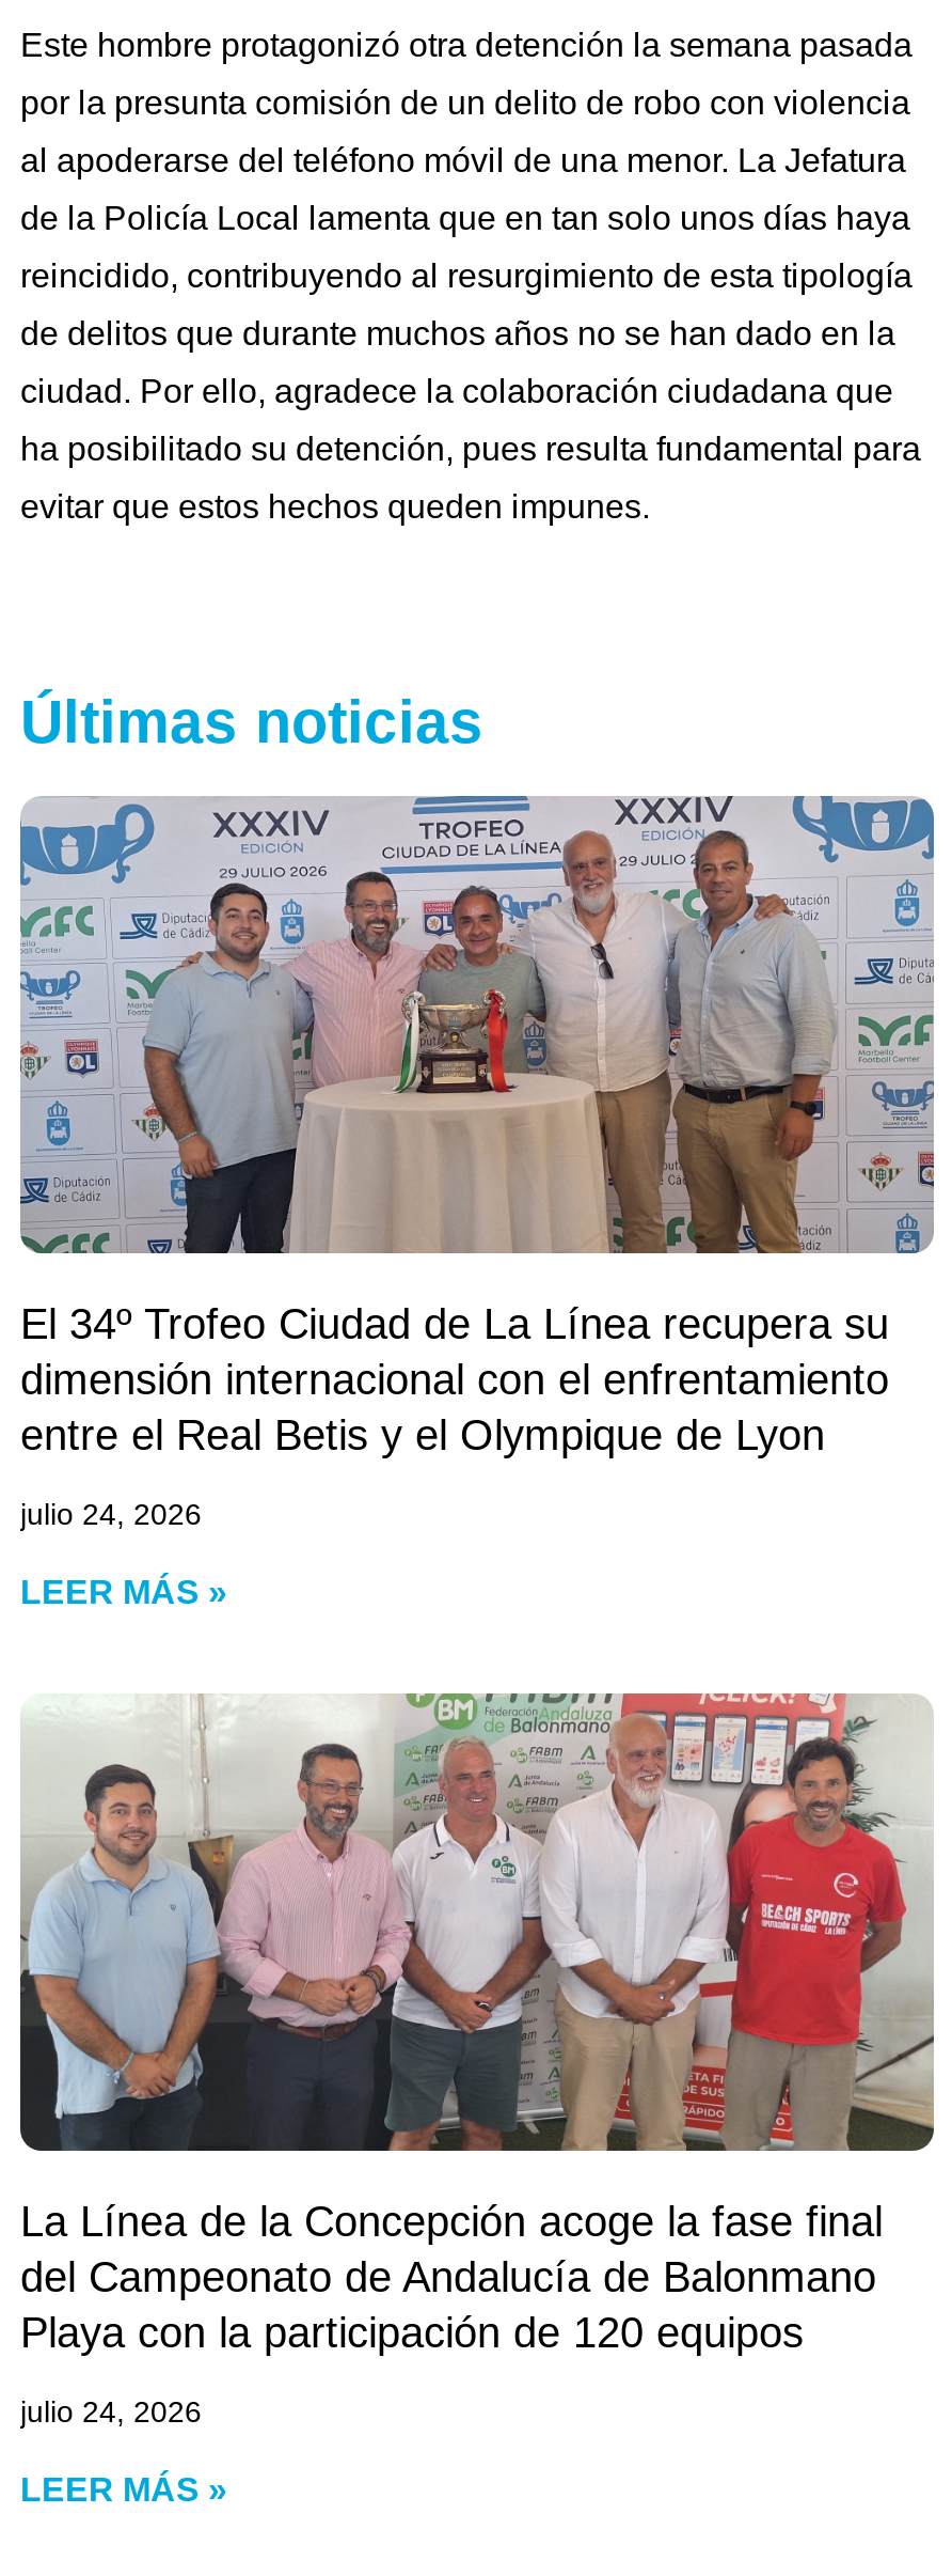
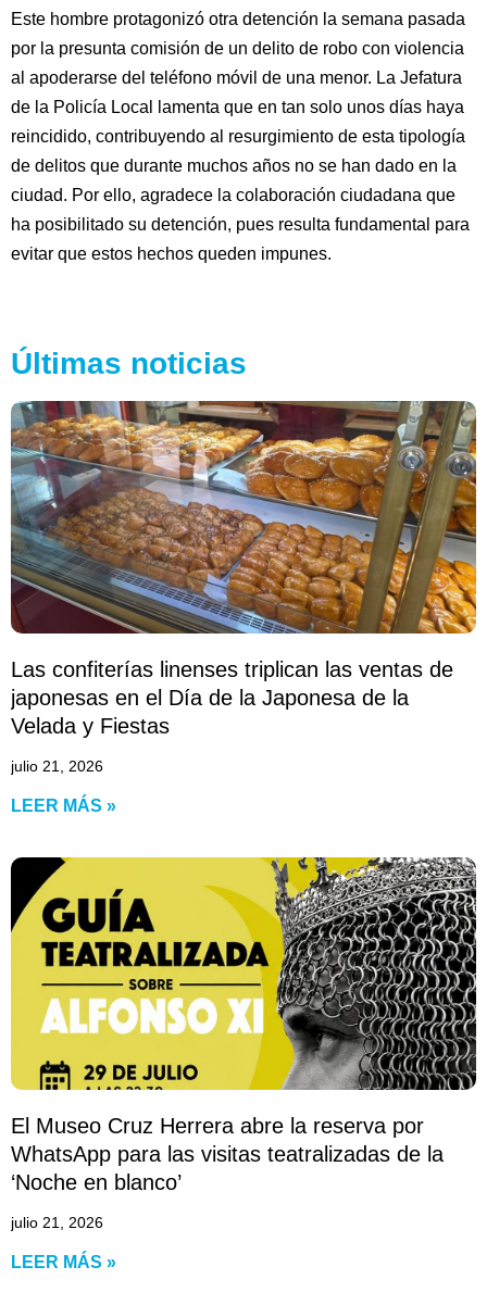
[18,794,936,1458] [image] | El 34º Trofeo Ciudad de La Línea recupera su | dimensión internacional con el enfrentamiento | entre el Real Betis y el Olympique de Lyon -> [11,400,477,738] [image] | Las confiterías linenses triplican las ventas de | japonesas en el Día de la Japonesa de la | Velada y Fiestas
[20,1497,202,1531] julio 24, 2026 -> [11,757,103,775] julio 21, 2026
[18,1691,936,2356] [image] | La Línea de la Concepción acoge la fase final | del Campeonato de Andalucía de Balonmano | Playa con la participación de 120 equipos -> [10,856,477,1194] [image] | El Museo Cruz Herrera abre la reserva por | WhatsApp para las visitas teatralizadas de la | ‘Noche en blanco’
[20,2394,202,2428] julio 24, 2026 -> [11,1214,103,1231] julio 21, 2026

